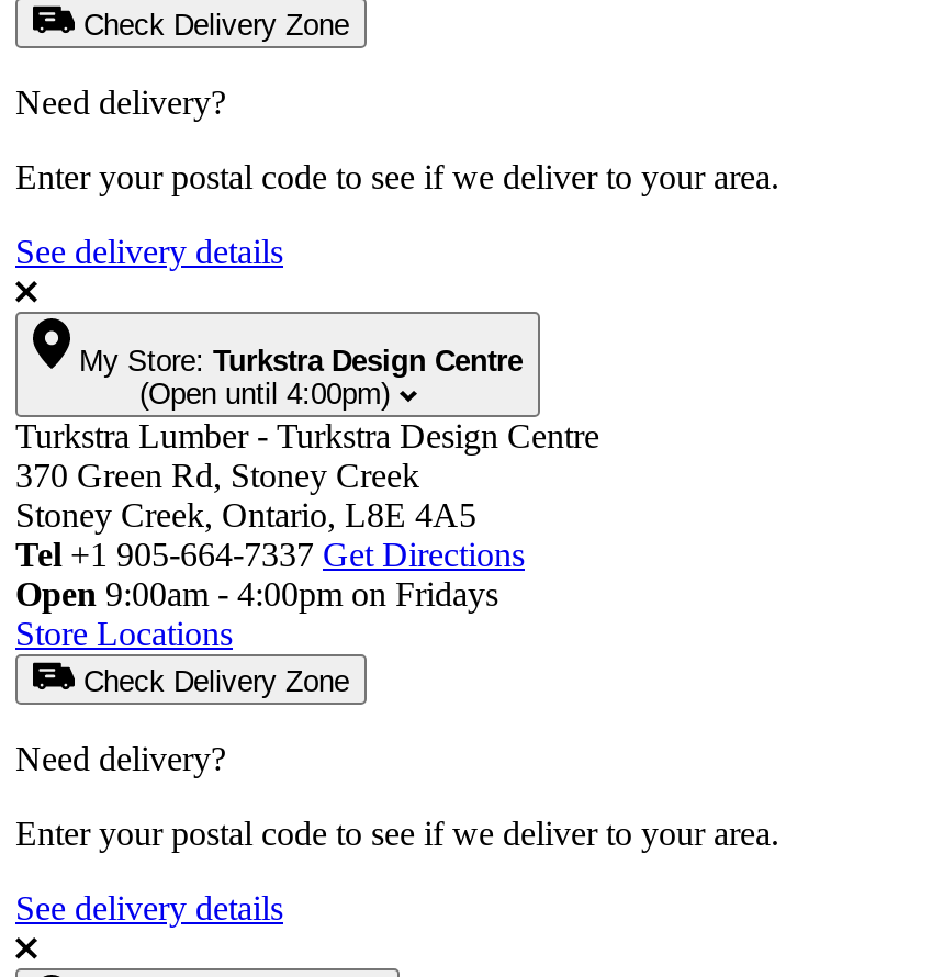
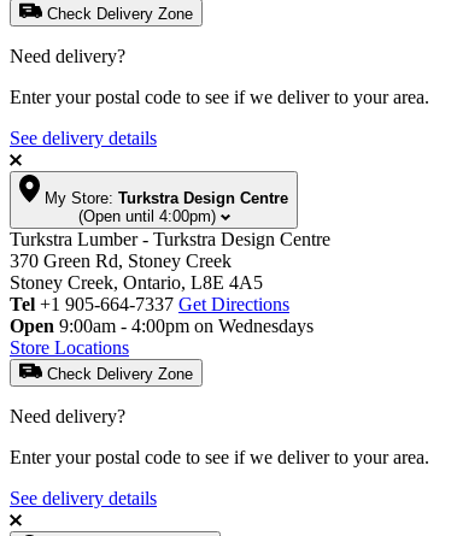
[15,575,498,613] Open 9:00am - 4:00pm on Fridays -> [10,316,314,336] Open 9:00am - 4:00pm on Wednesdays

